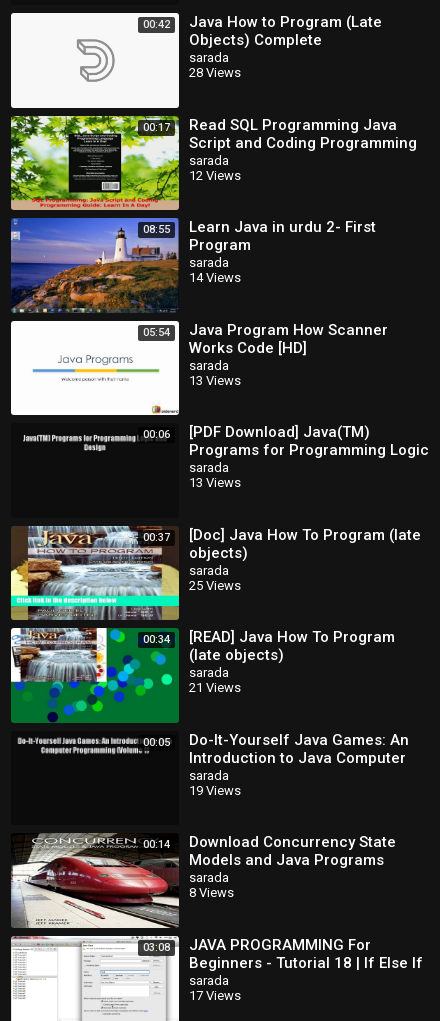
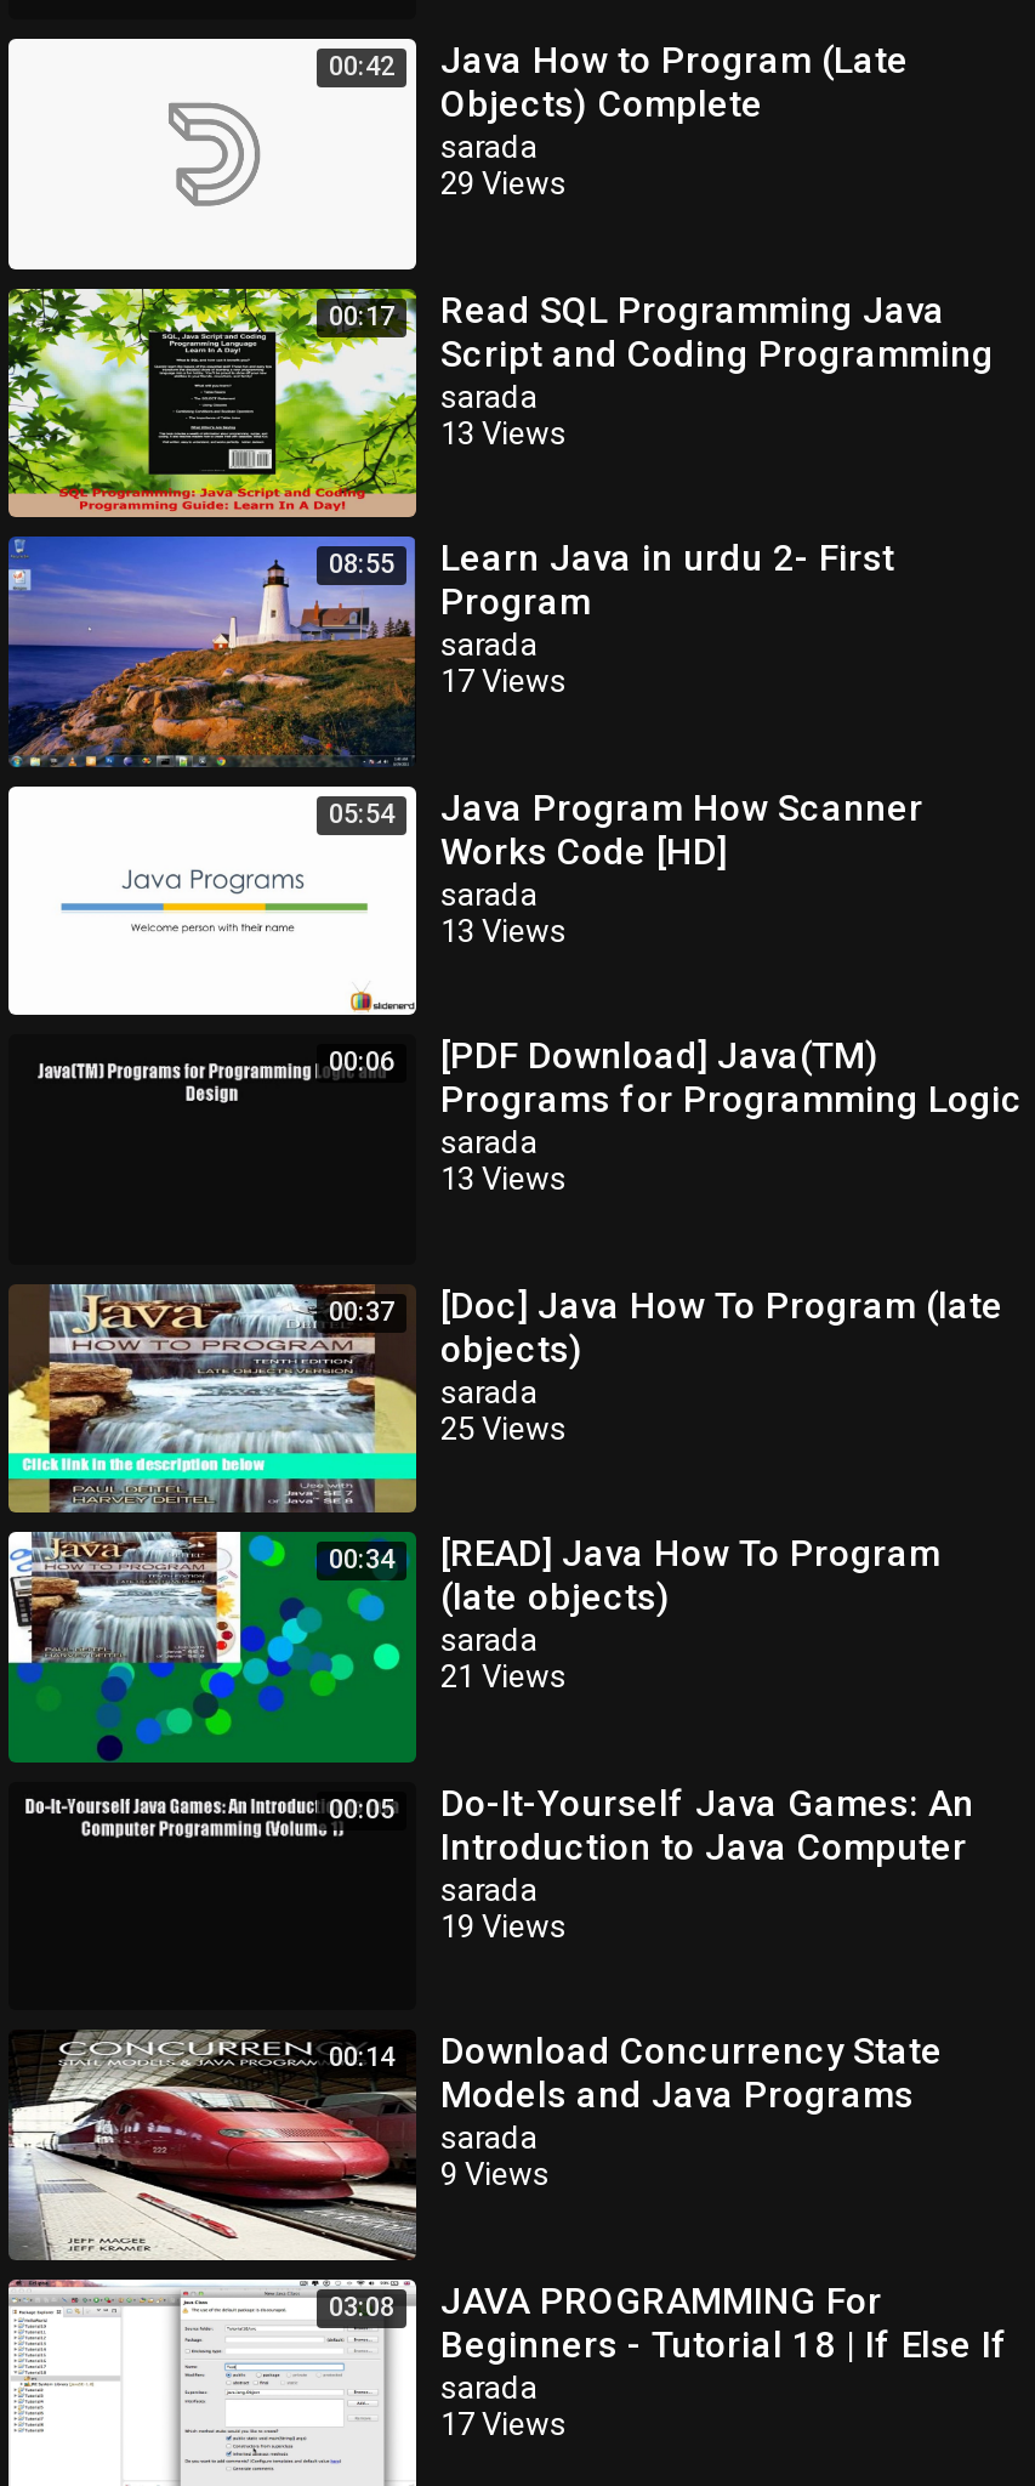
[189,65,241,80] 28 Views -> [440,165,567,202] 29 Views
[189,167,241,182] 12 Views -> [440,414,567,450] 13 Views
[189,270,241,285] 14 Views -> [440,663,567,699] 17 Views
[189,885,234,900] 8 Views -> [440,2156,550,2192] 9 Views

